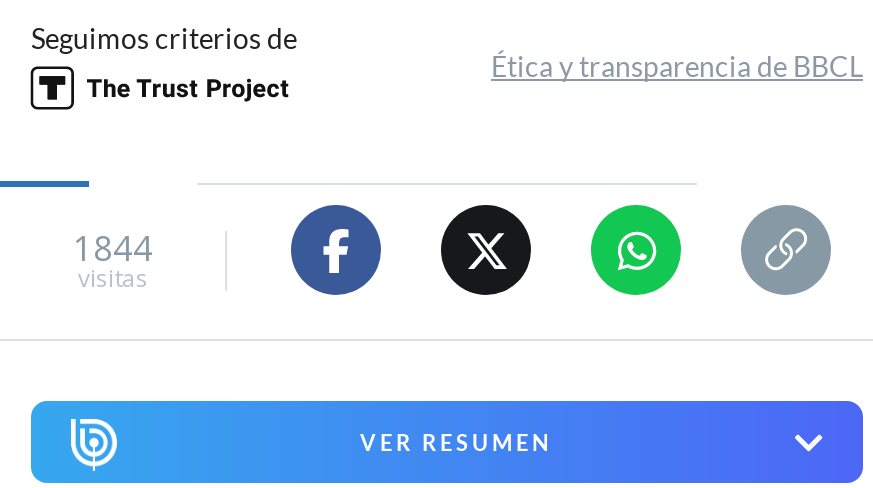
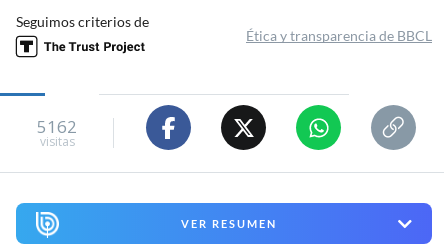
[73,225,153,271] 1844 -> [37,115,77,138] 5162

